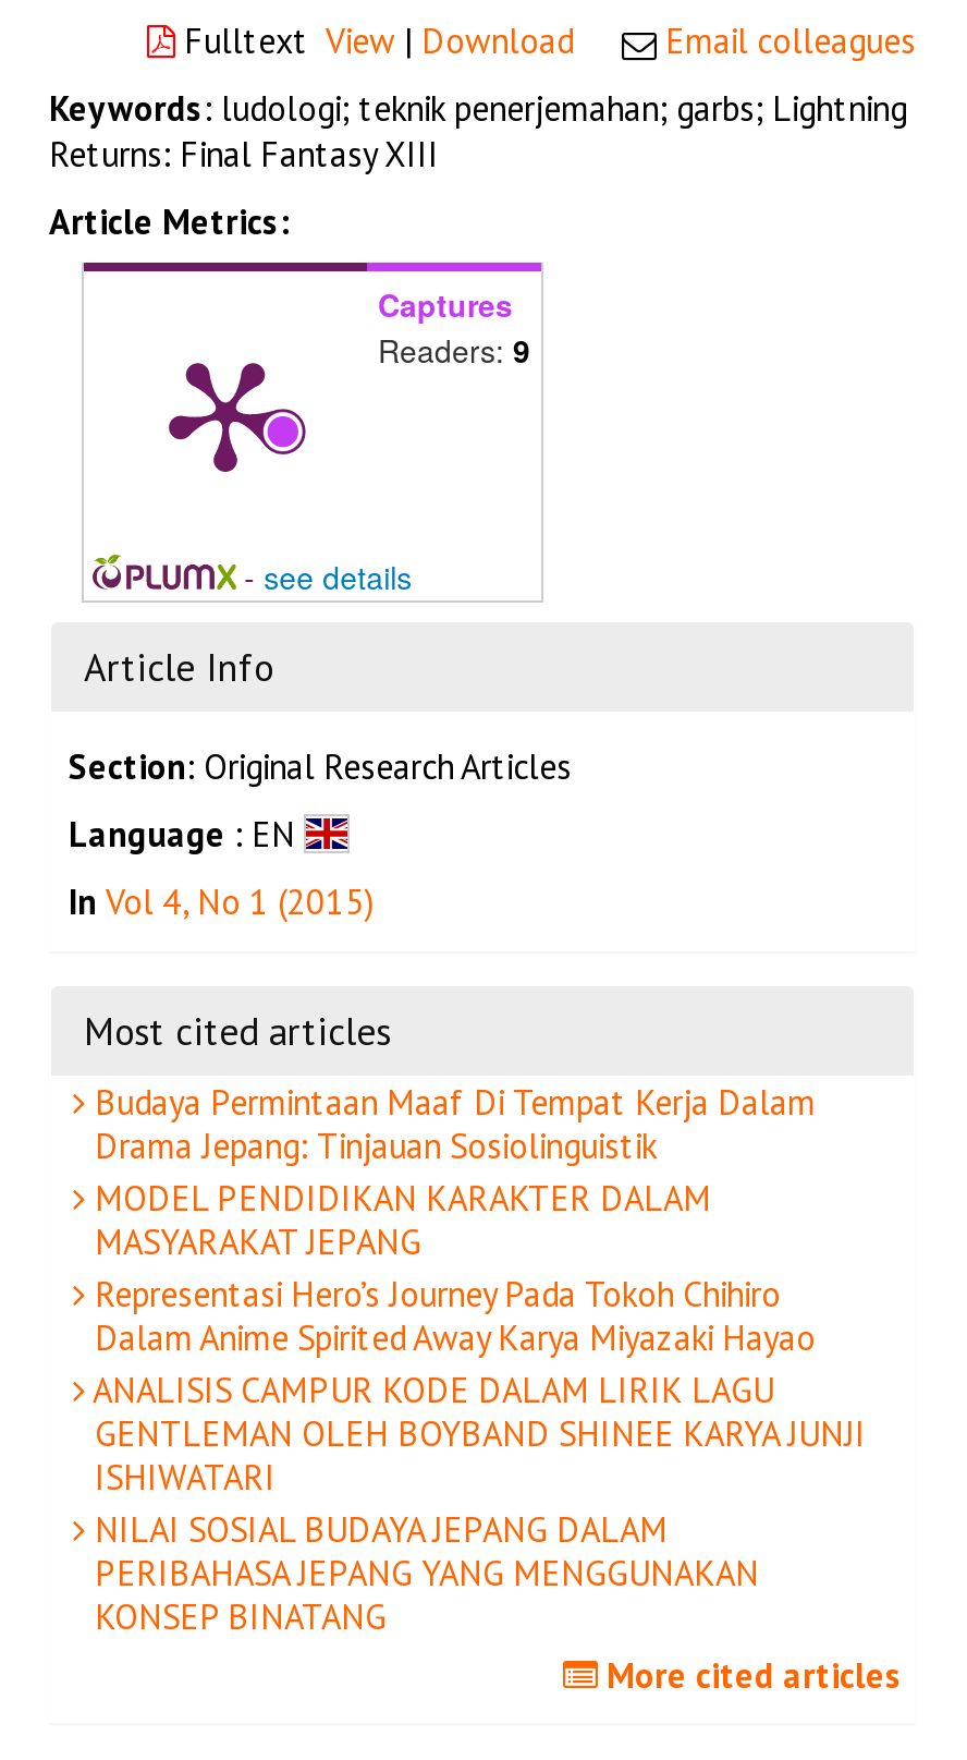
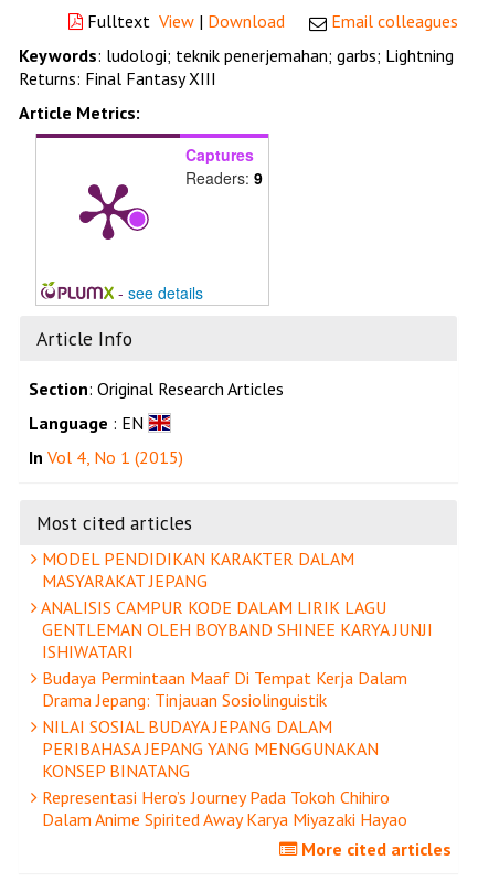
moved [86,1079,816,1166] -> [38,666,407,710]: Budaya Permintaan Maaf Di Tempat Kerja Dalam | Drama Jepang: Tinjauan Sosiolinguistik
moved [86,1175,711,1262] -> [38,547,354,591]: MODEL PENDIDIKAN KARAKTER DALAM | MASYARAKAT JEPANG
moved [86,1271,816,1358] -> [38,785,407,830]: Representasi Hero’s Journey Pada Tokoh Chihiro | Dalam Anime Spirited Away Karya Miyazaki Hayao
moved [86,1367,866,1497] -> [38,596,433,662]: ANALISIS CAMPUR KODE DALAM LIRIK LAGU | GENTLEMAN OLEH BOYBAND SHINEE KARYA JUNJI | ISHIWATARI
moved [86,1506,759,1637] -> [38,715,379,781]: NILAI SOSIAL BUDAYA JEPANG DALAM | PERIBAHASA JEPANG YANG MENGGUNAKAN | KONSEP BINATANG

